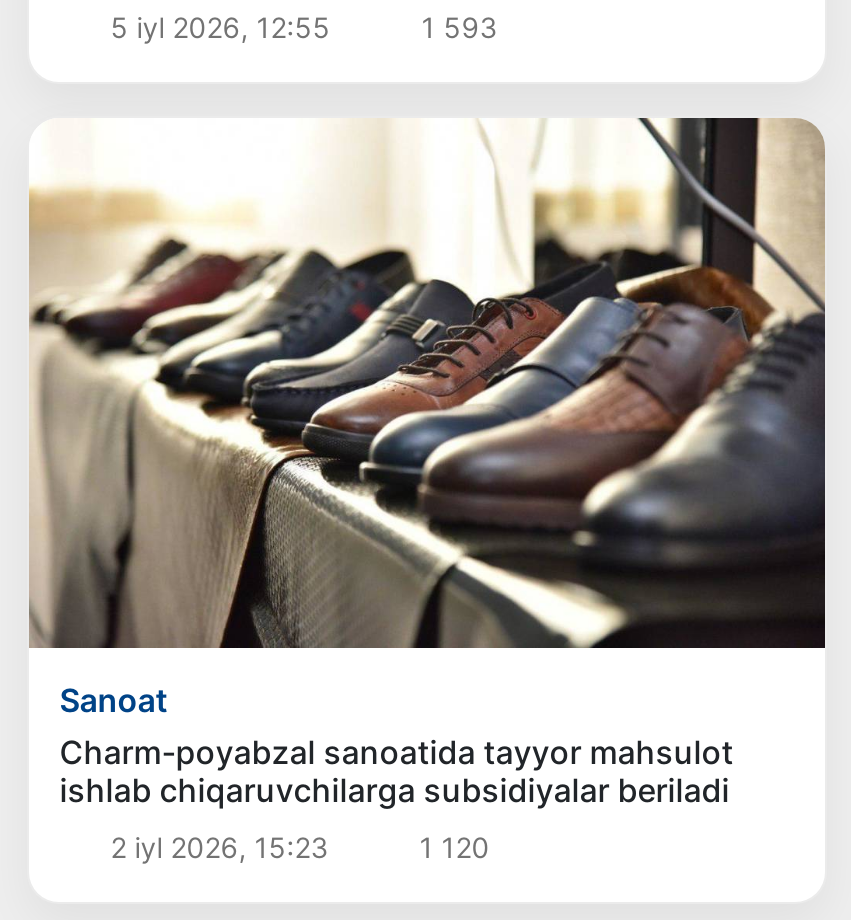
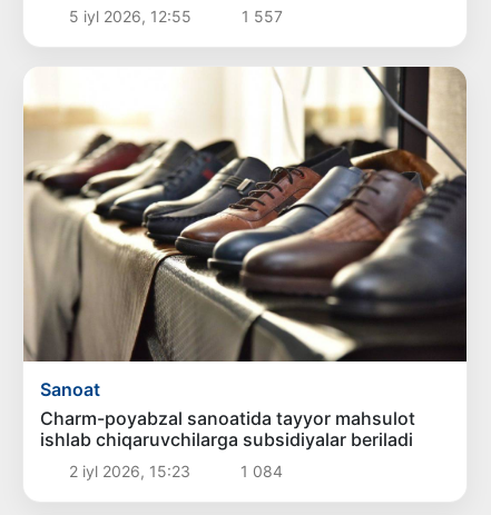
[413,11,497,45] 1 593 -> [237,6,283,25] 1 557
[411,830,489,864] 1 120 -> [236,462,283,481] 1 084

